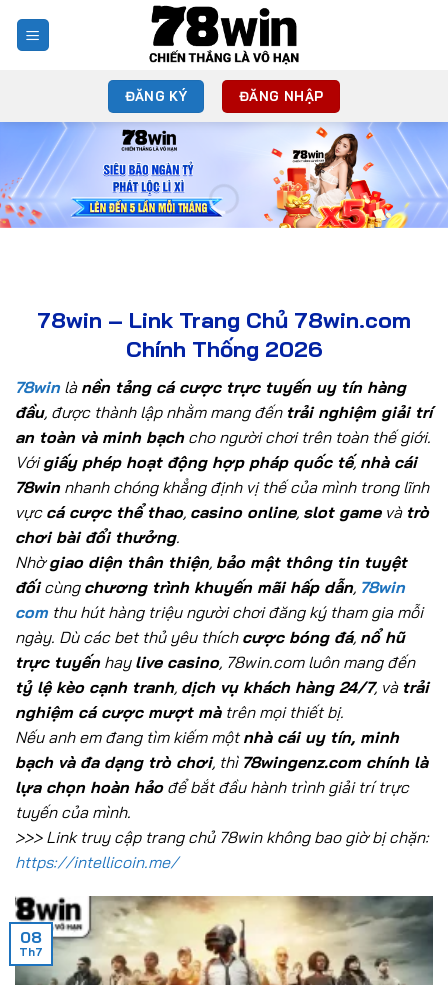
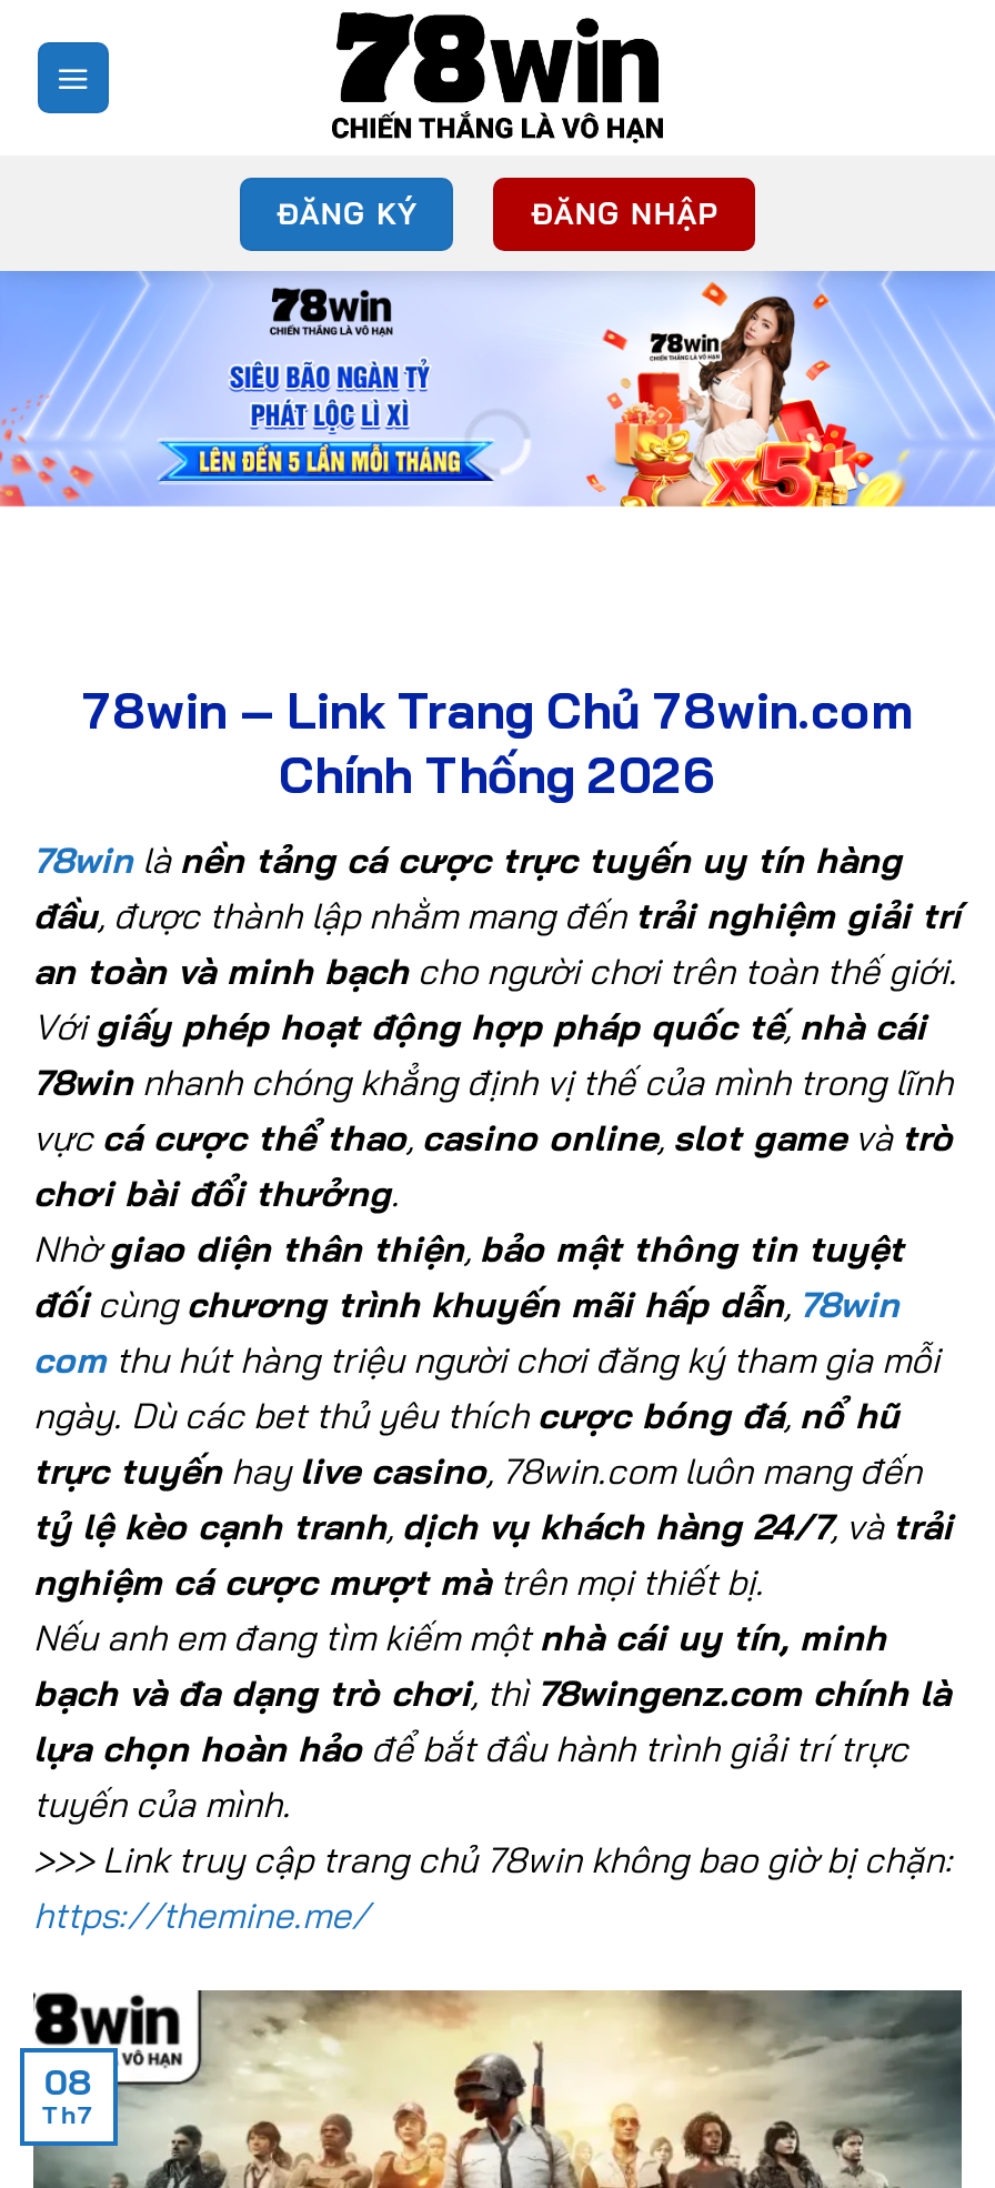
[15,852,178,872] https://intellicoin.me/ -> [33,1893,369,1937] https://themine.me/

